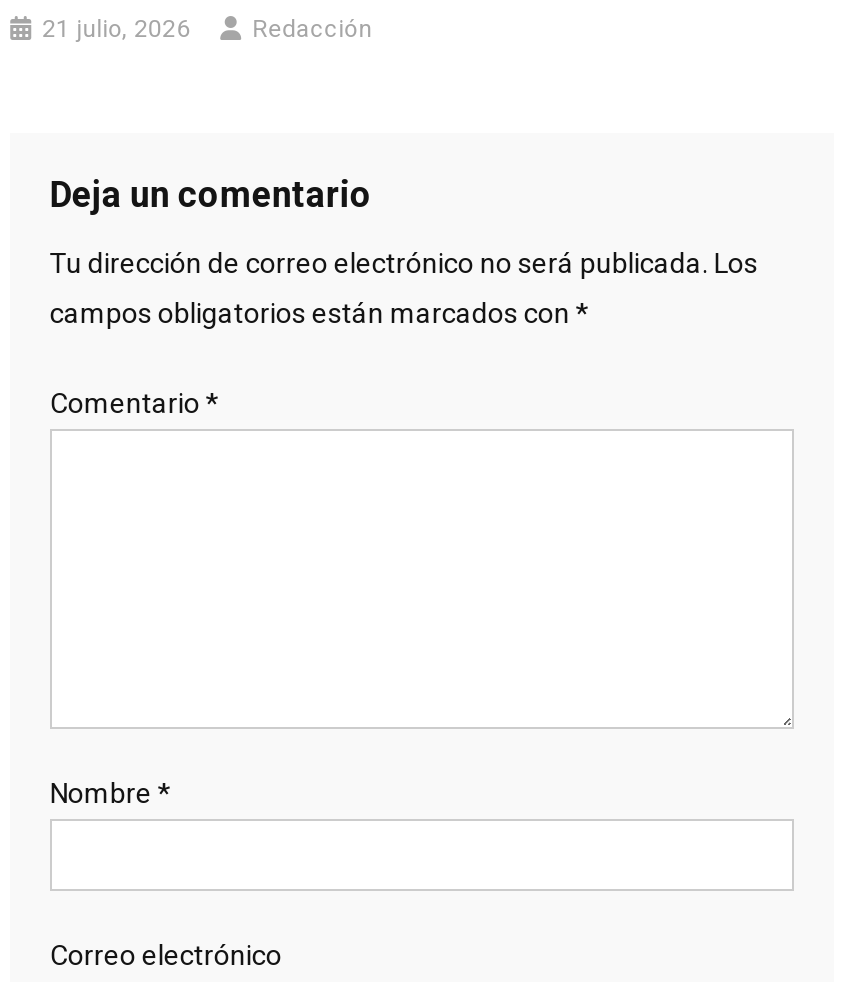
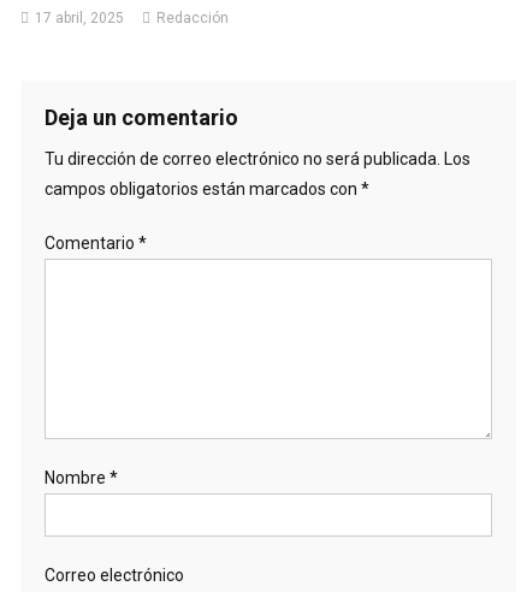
[42,15,190,43] 21 julio, 2026 -> [35,10,124,27] 17 abril, 2025

